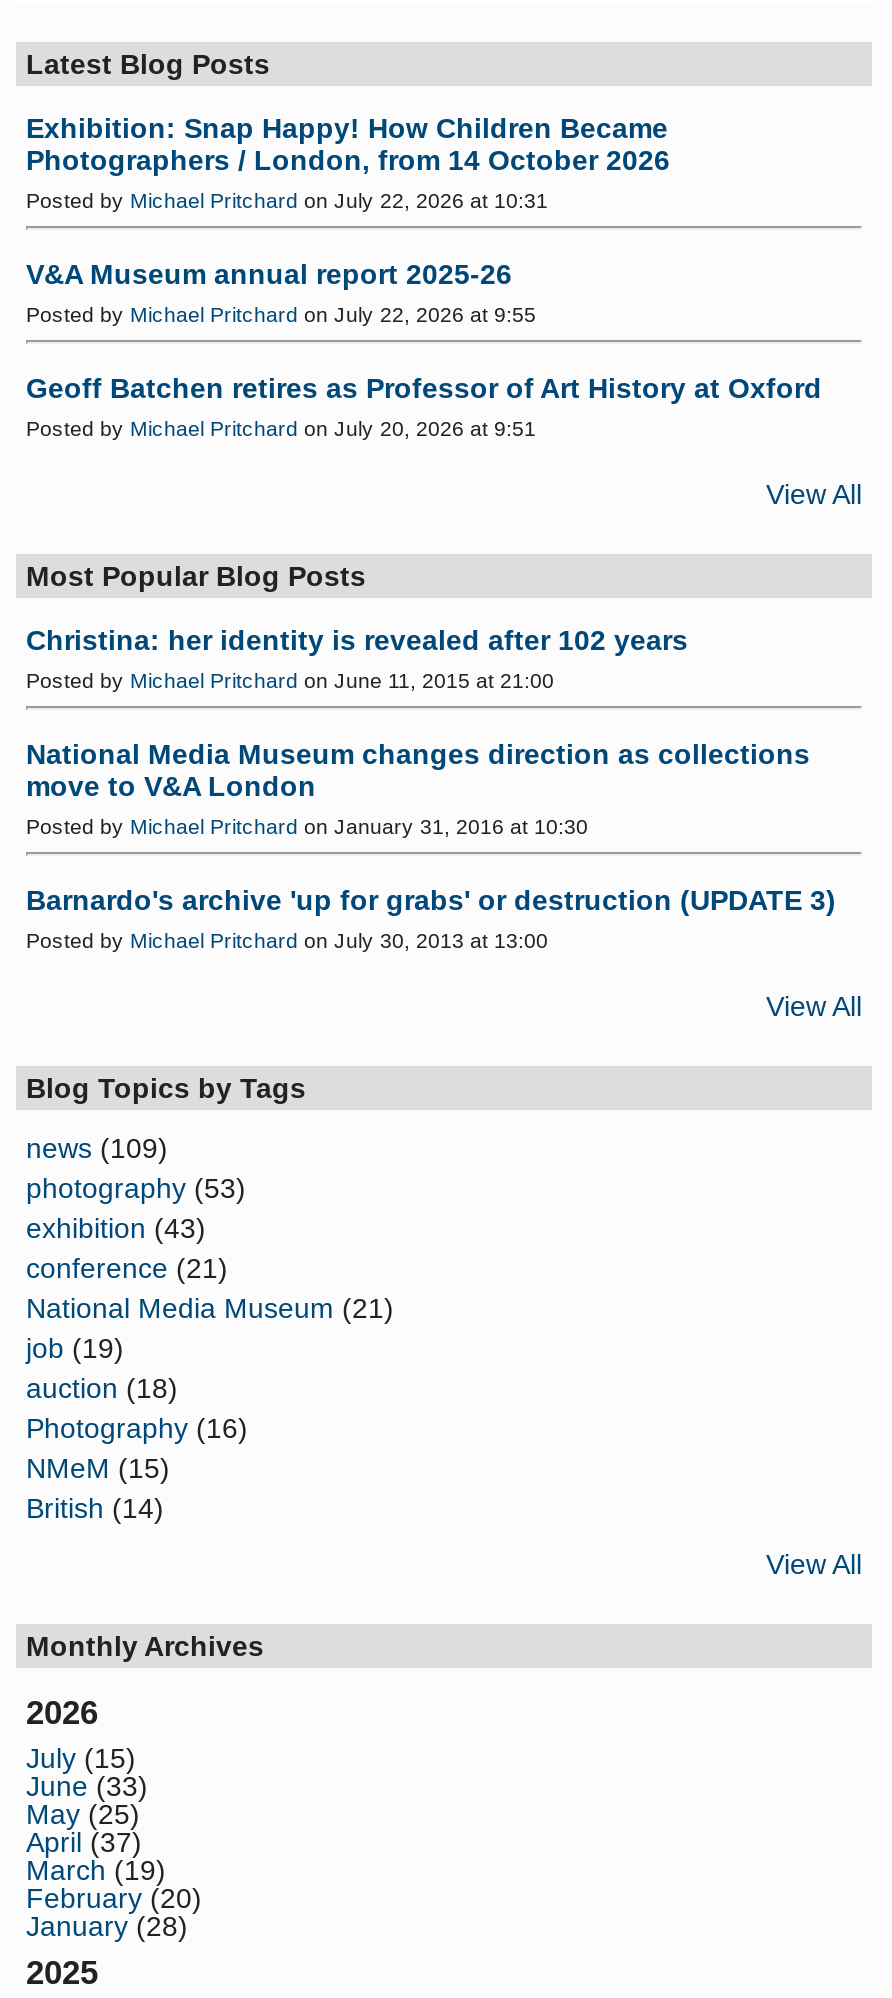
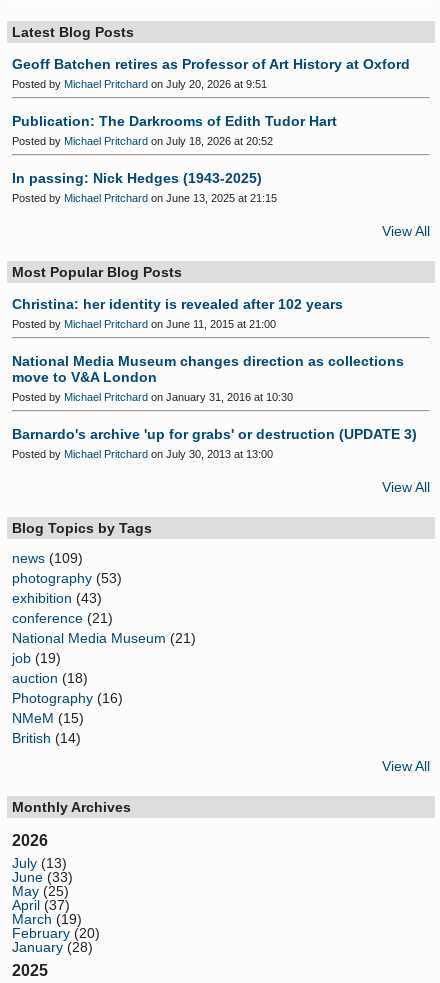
[26,113,670,327] Exhibition: Snap Happy! How Children Became | Photographers / London, from 14 October 2026 | Posted by Michael Pritchard on July 22, 2026 at 10:31 | V&A Museum annual report 2025-26 | Posted by Michael Pritchard on July 22, 2026 at 9:55 -> none
moved [26,373,822,441] -> [12,56,410,90]: Geoff Batchen retires as Professor of Art History at Oxford | Posted by Michael Pritchard on July 20, 2026 at 9:51
none -> [12,113,337,204] Publication: The Darkrooms of Edith Tudor Hart | Posted by Michael Pritchard on July 18, 2026 at 20:52 | In passing: Nick Hedges (1943-2025) | Posted by Michael Pritchard on June 13, 2025 at 21:15
[26,1743,136,1775] July (15) -> [12,855,67,871] July (13)

